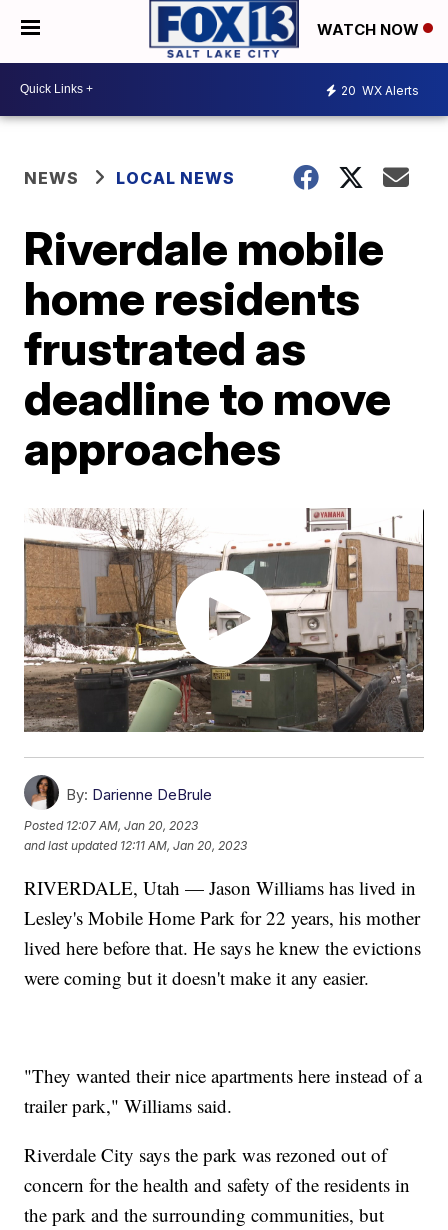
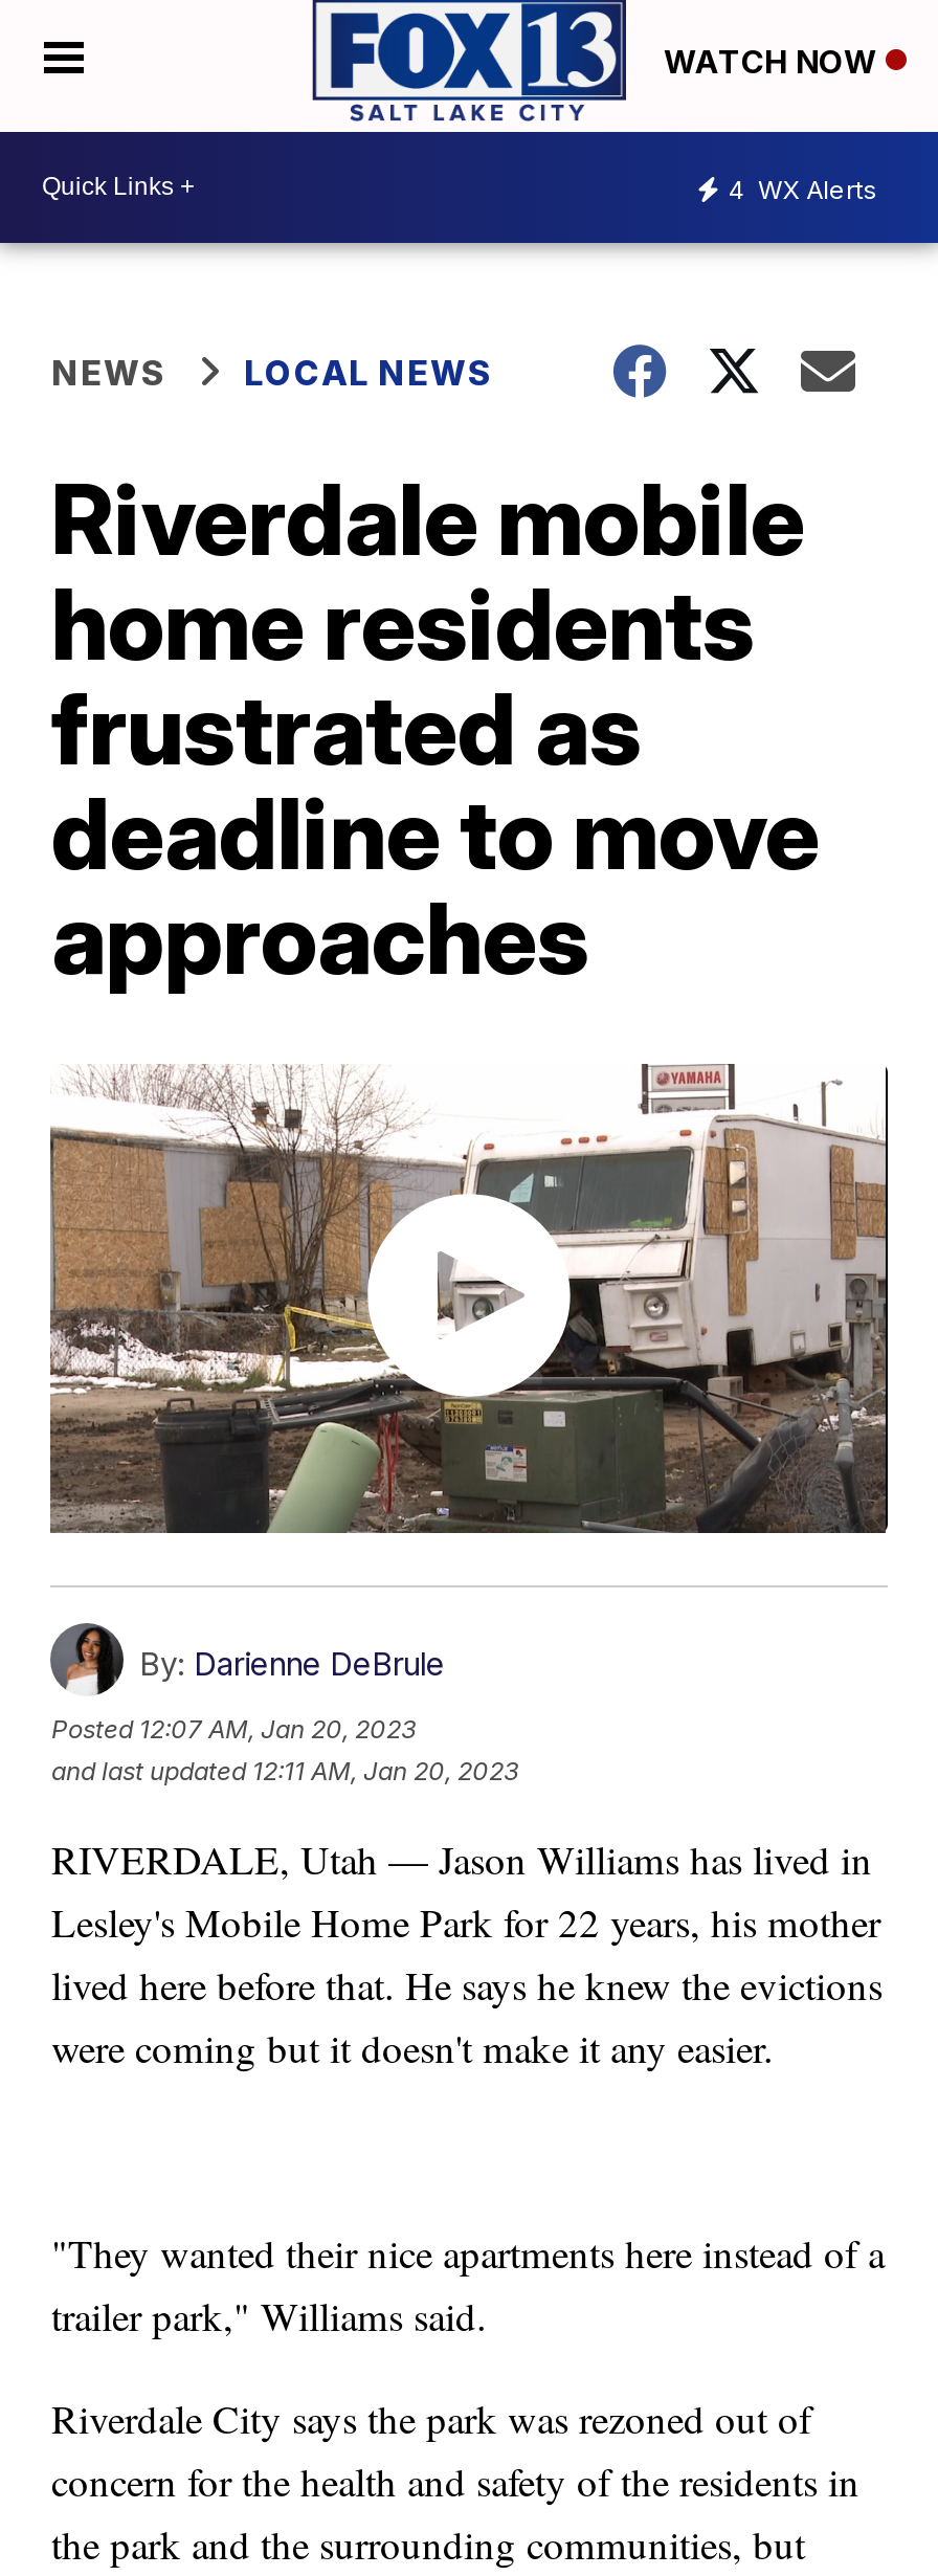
[341,83,419,98] 20 WX Alerts -> [729,174,877,206] 4 WX Alerts

